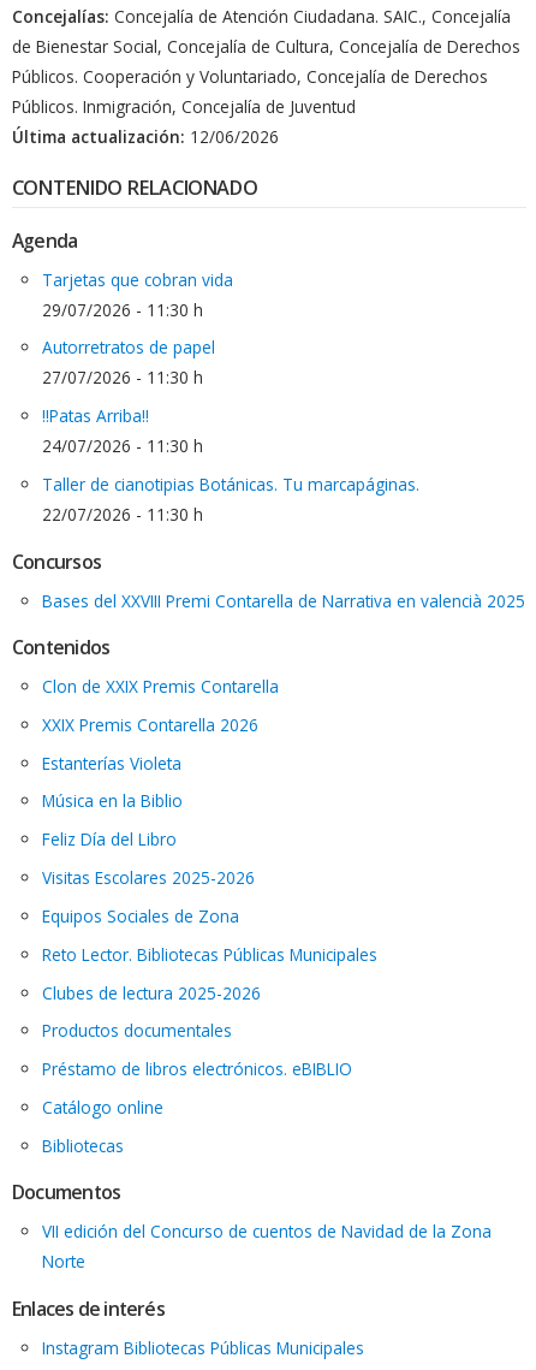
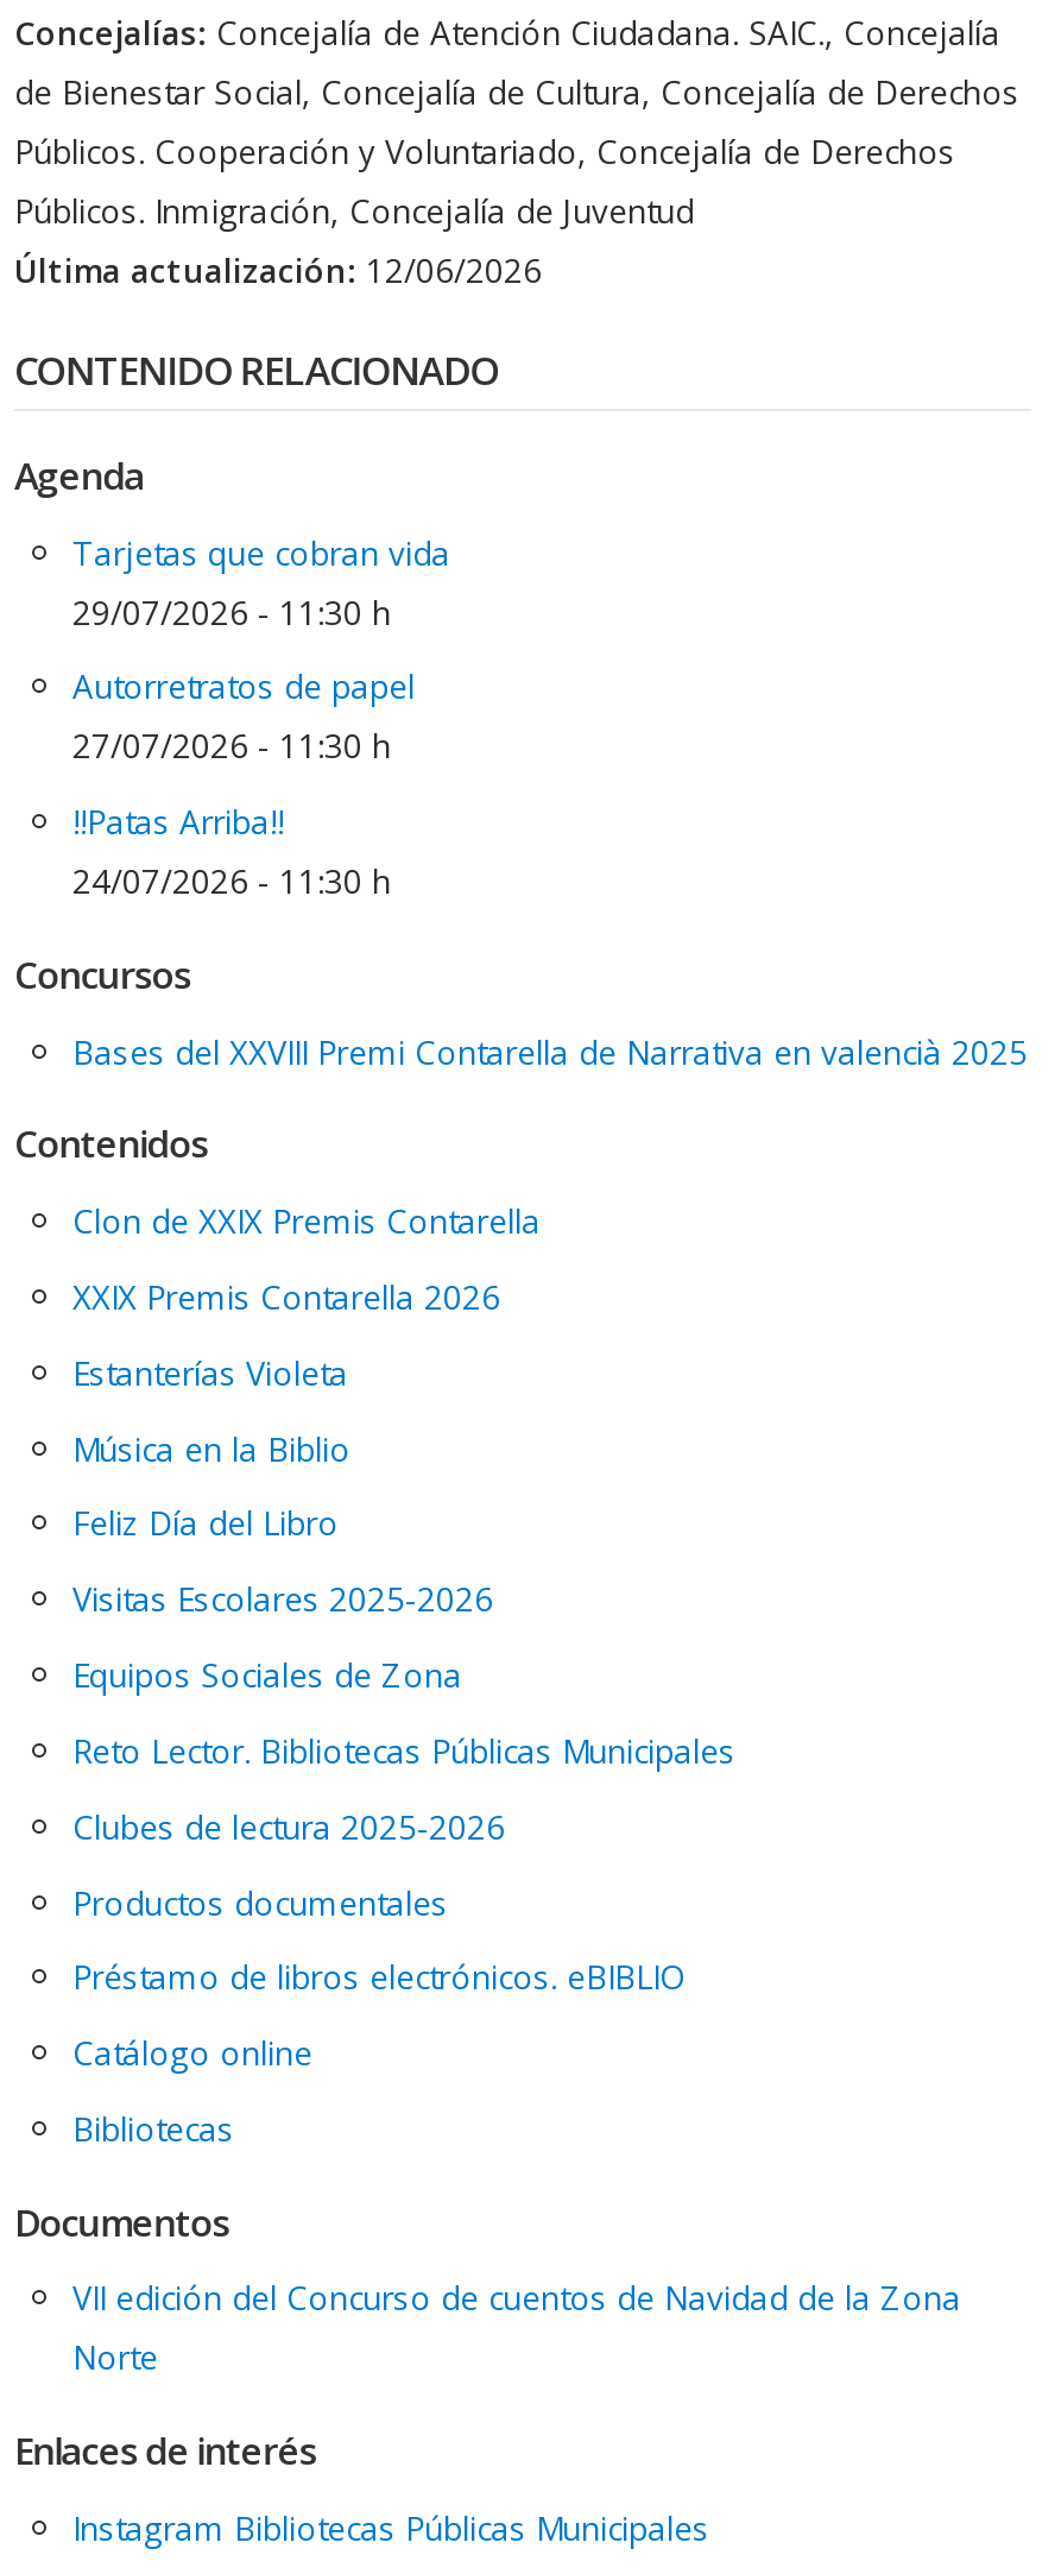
[41,473,419,526] Taller de cianotipias Botánicas. Tu marcapáginas. | 22/07/2026 - 11:30 h -> none

